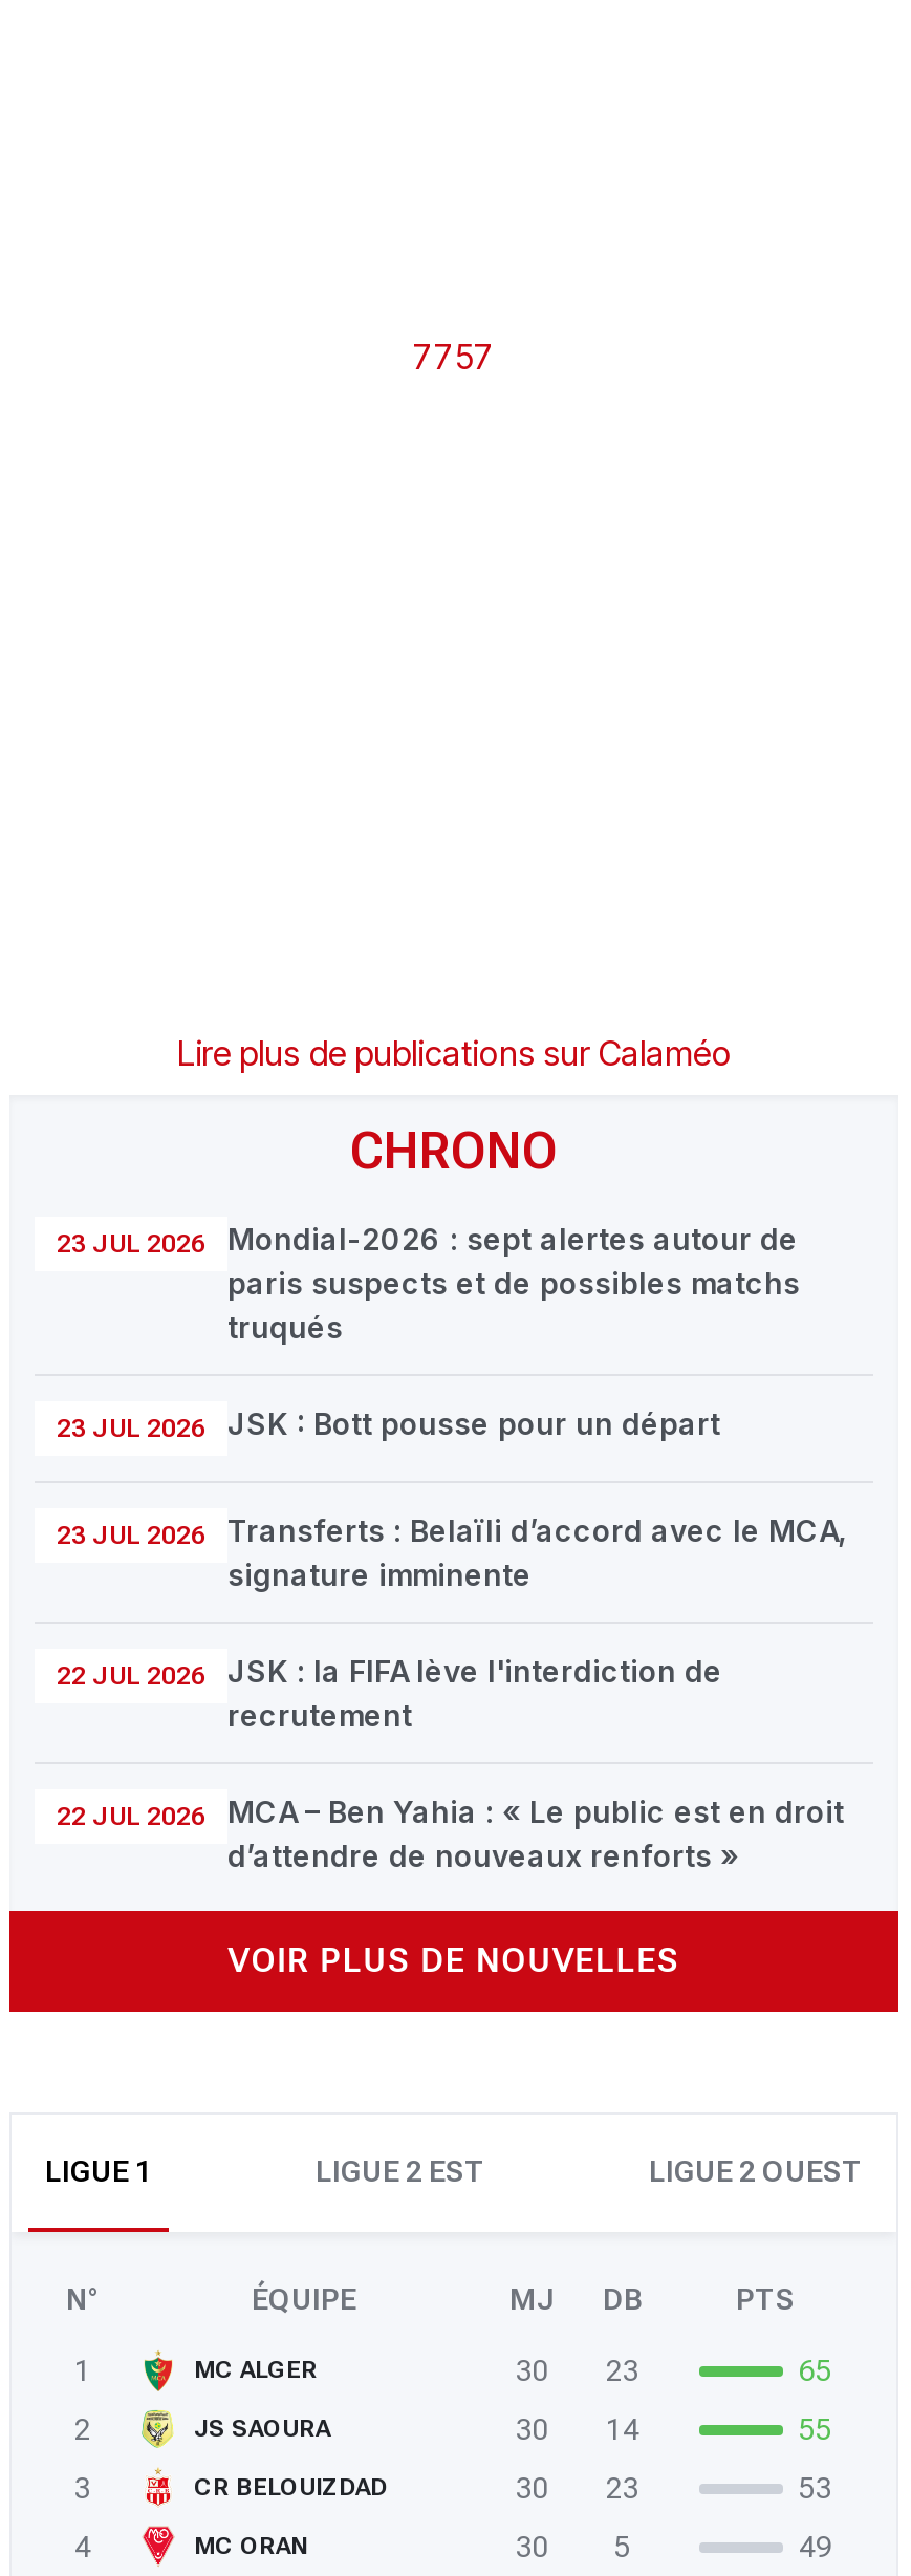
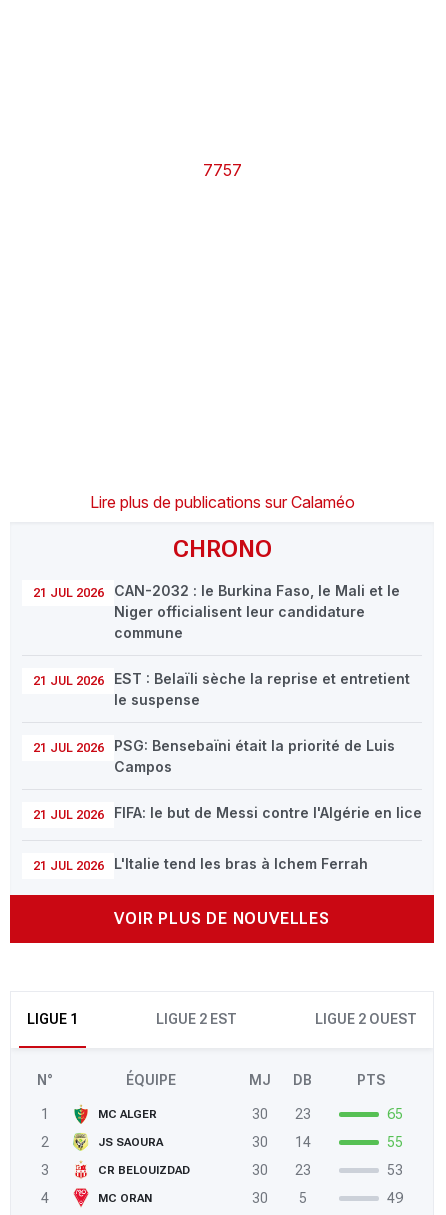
[57,1221,800,1345] 23 JUL 2026 | Mondial-2026 : sept alertes autour de | paris suspects et de possibles matchs | truqués -> [32,582,400,641] 21 JUL 2026 | CAN-2032 : le Burkina Faso, le Mali et le | Niger officialisent leur candidature | commune
[57,1405,720,1443] 23 JUL 2026 | JSK : Bott pousse pour un départ -> [32,670,410,708] 21 JUL 2026 | EST : Belaïli sèche la reprise et entretient | le suspense
[57,1512,846,1592] 23 JUL 2026 | Transferts : Belaïli d’accord avec le MCA, | signature imminente -> [32,737,395,775] 21 JUL 2026 | PSG: Bensebaïni était la priorité de Luis | Campos
[57,1653,722,1733] 22 JUL 2026 | JSK : la FIFA lève l'interdiction de | recrutement -> [32,804,422,822] 21 JUL 2026 | FIFA: le but de Messi contre l'Algérie en lice
[57,1794,844,1873] 22 JUL 2026 | MCA – Ben Yahia : « Le public est en droit | d’attendre de nouveaux renforts » -> [32,855,368,873] 21 JUL 2026 | L'Italie tend les bras à Ichem Ferrah

